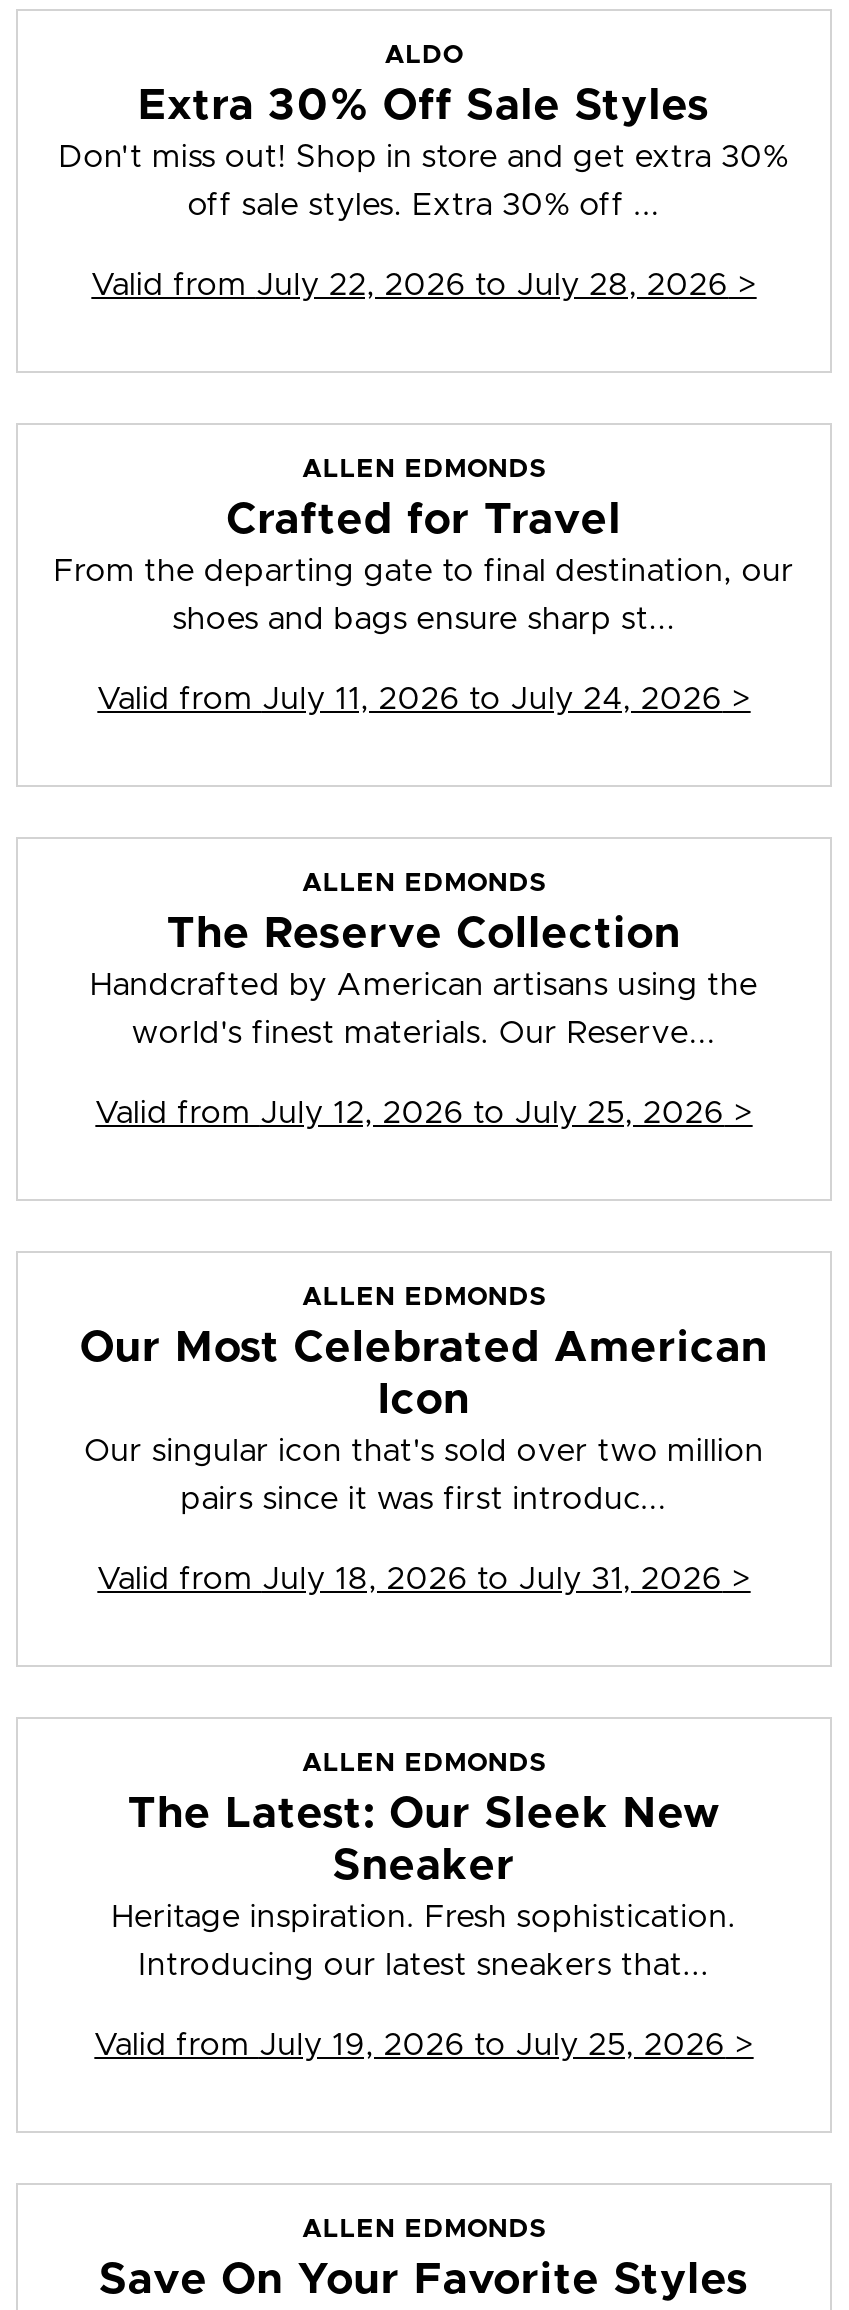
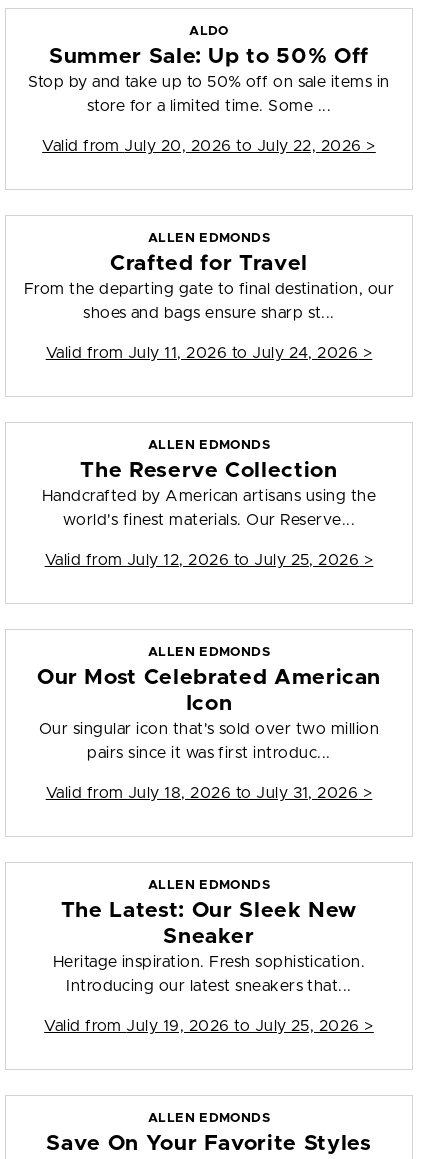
[58,85,790,173] Extra 30% Off Sale Styles | Don't miss out! Shop in store and get extra 30% -> [28,46,390,90] Summer Sale: Up to 50% Off | Stop by and take up to 50% off on sale items in
[188,189,660,221] off sale styles. Extra 30% off ... -> [87,98,331,114] store for a limited time. Some ...
[91,269,757,301] Valid from July 22, 2026 to July 28, 2026 > -> [42,138,376,154] Valid from July 20, 2026 to July 22, 2026 >

